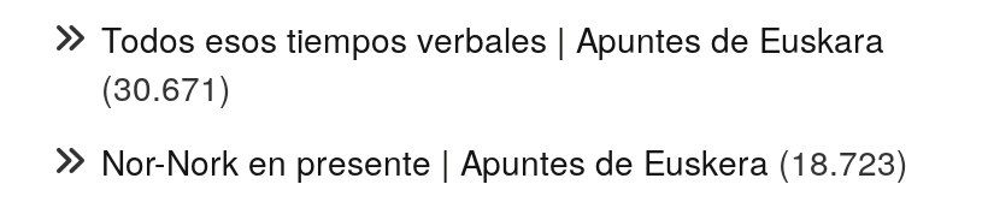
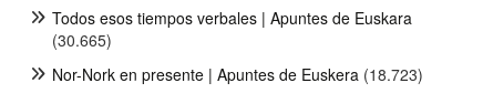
[101,63,231,111] (30.671) -> [52,29,112,51] (30.665)

